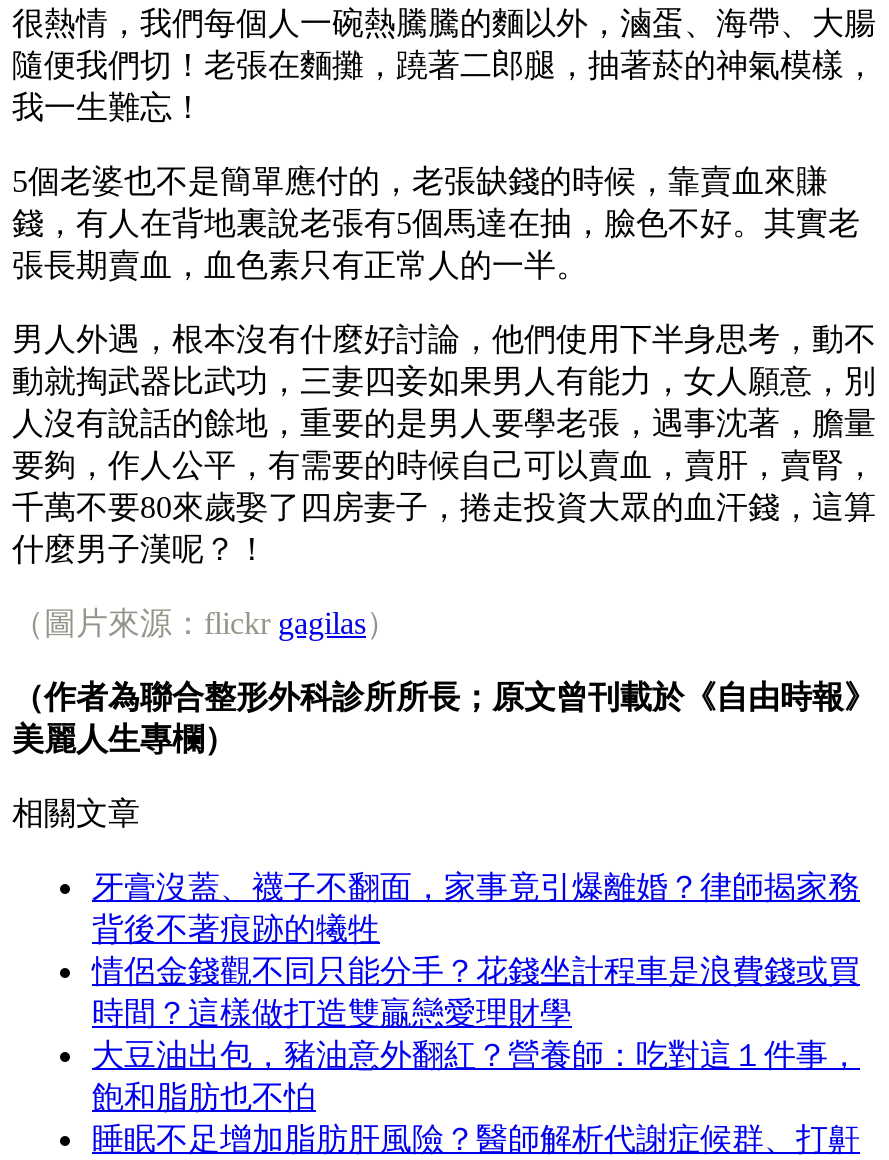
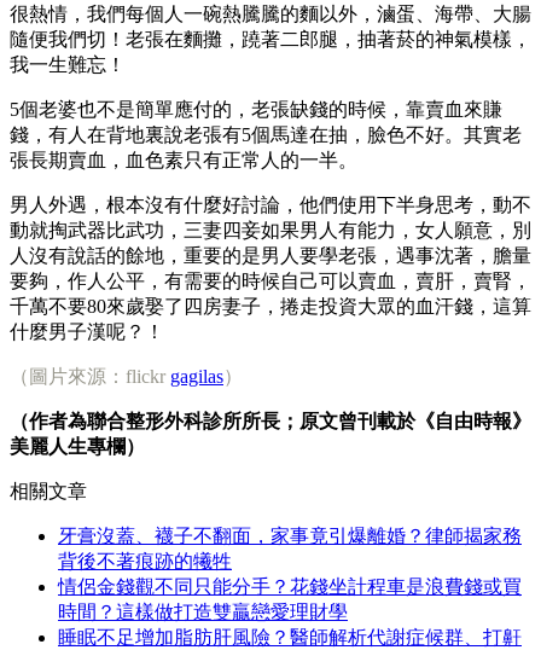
[92,1037,860,1113] 大豆油出包，豬油意外翻紅？營養師：吃對這１件事， | 飽和脂肪也不怕 -> none

